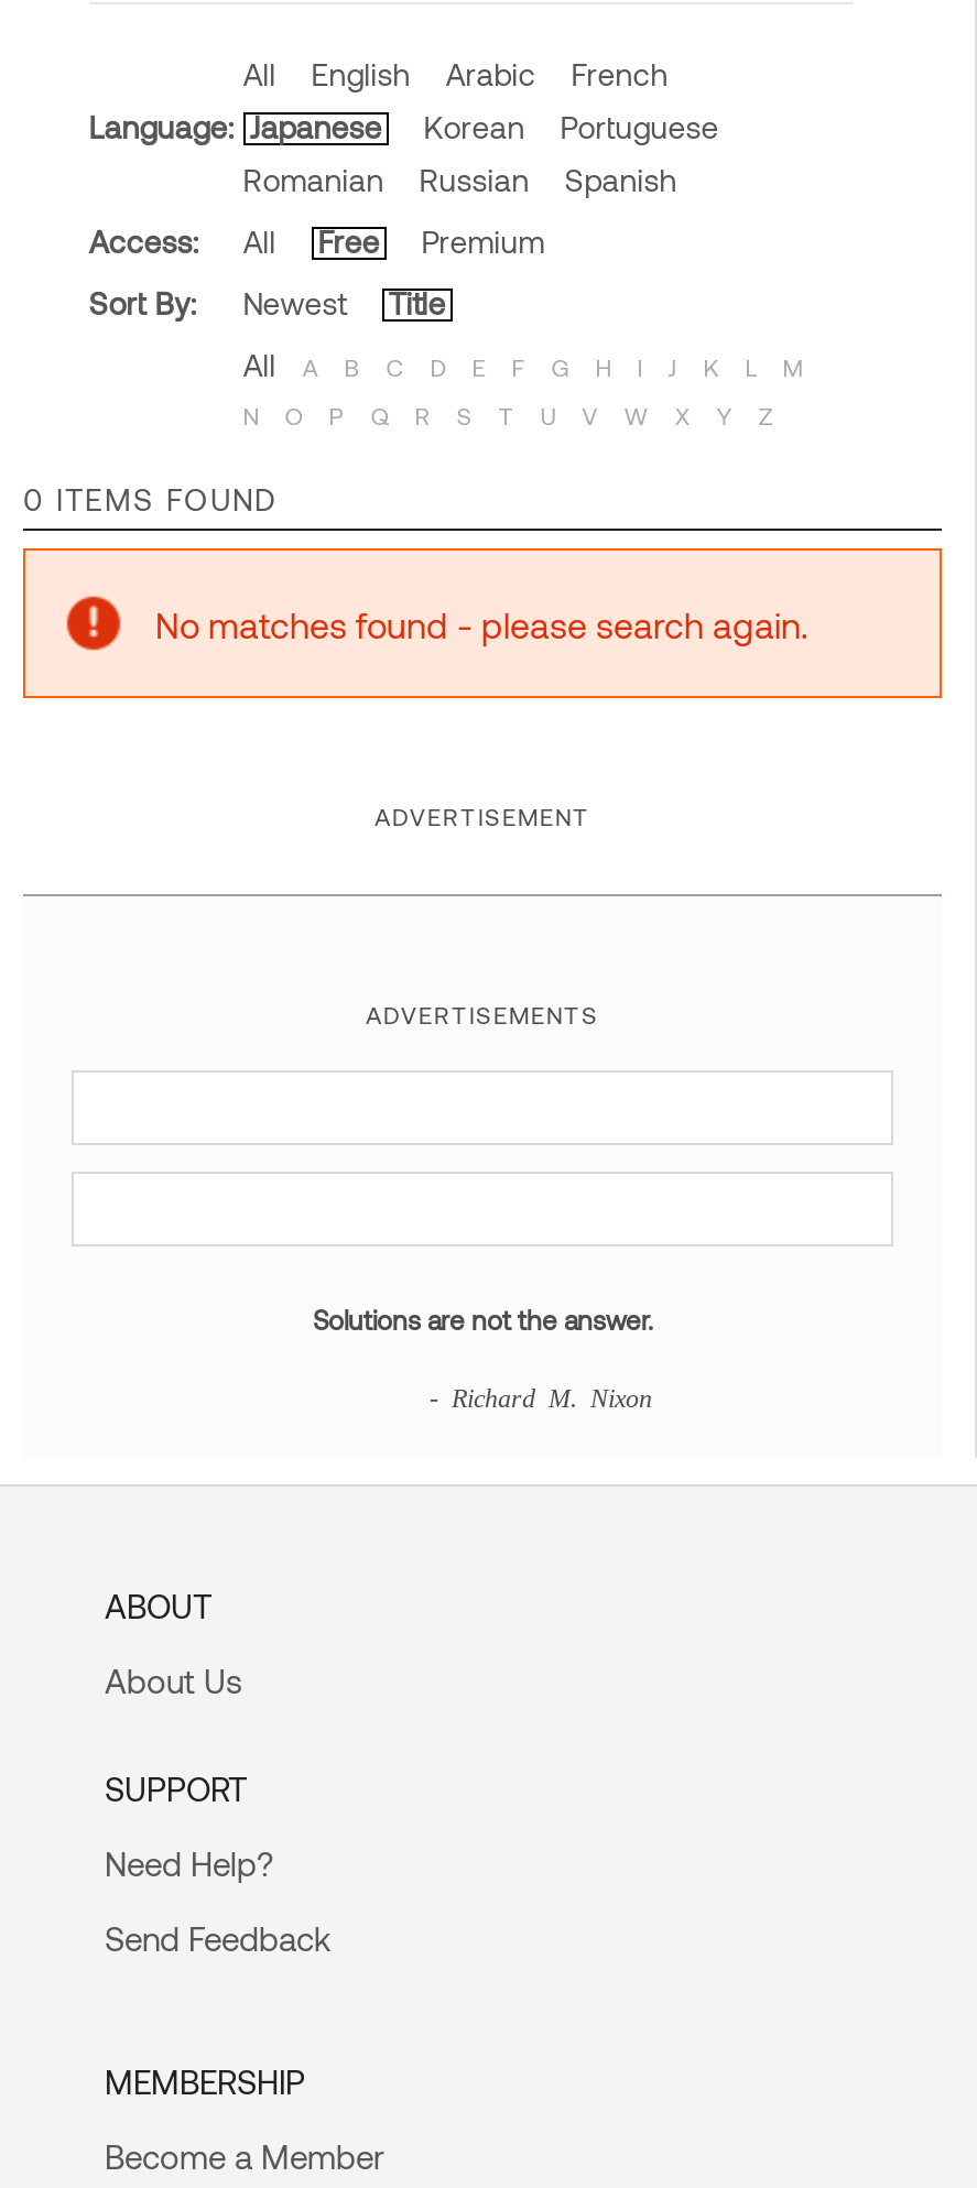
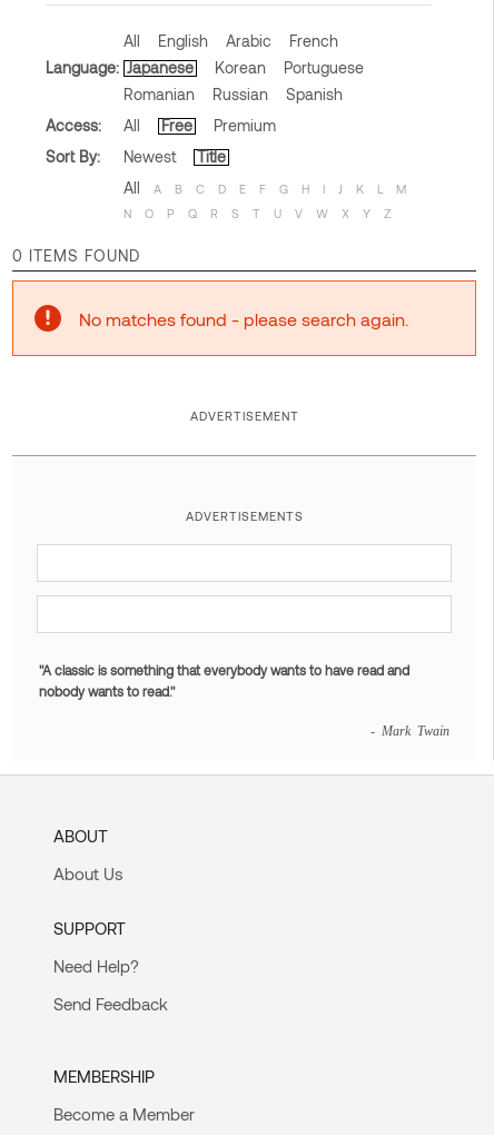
[313,1305,652,1335] Solutions are not the answer. -> [39,663,409,699] "A classic is something that everybody wants to have read and | nobody wants to read."
[430,1384,652,1410] - Richard M. Nixon -> [370,724,449,737] - Mark Twain

